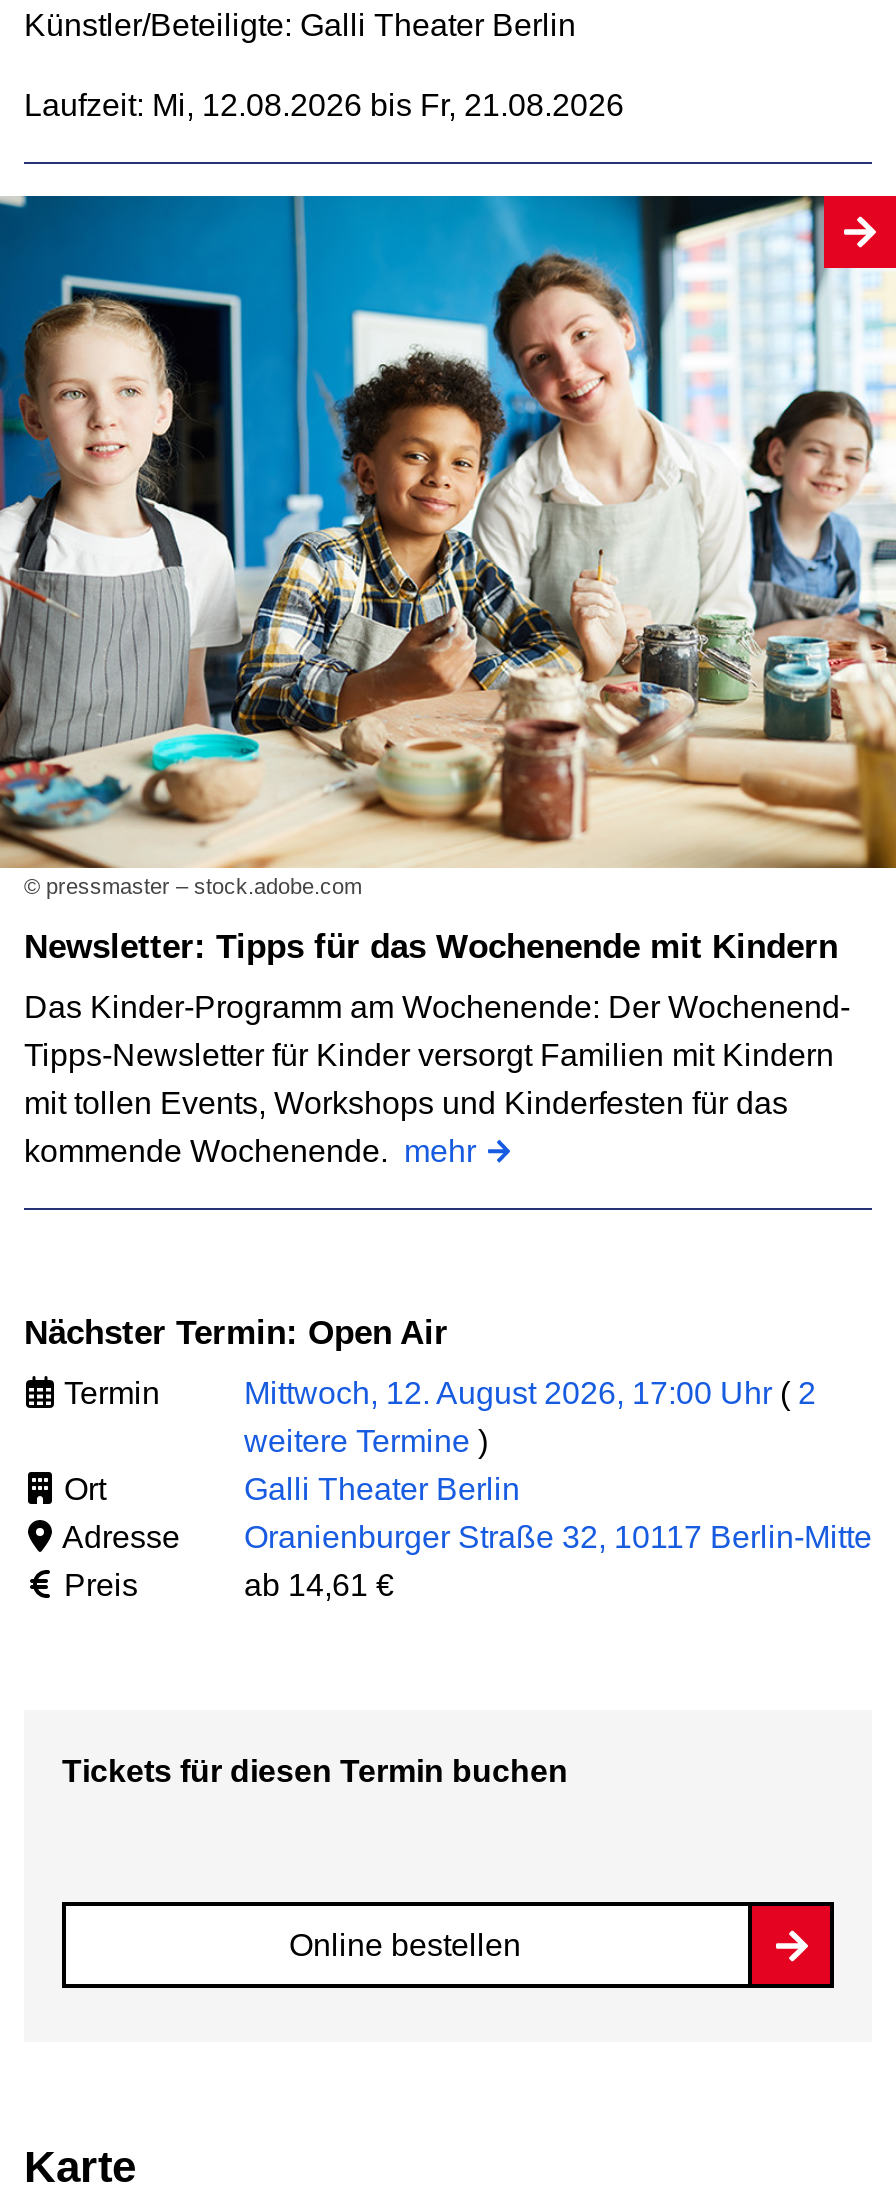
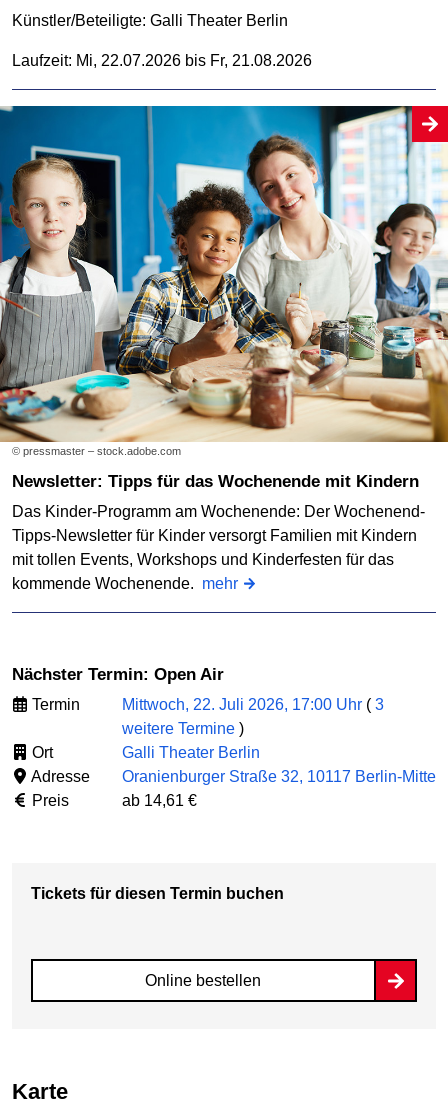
[24,89,624,123] Laufzeit: Mi, 12.08.2026 bis Fr, 21.08.2026 -> [12,52,312,69] Laufzeit: Mi, 22.07.2026 bis Fr, 21.08.2026
[244,1376,816,1410] Mittwoch, 12. August 2026, 17:00 Uhr (2 -> [122,696,384,713] Mittwoch, 22. Juli 2026, 17:00 Uhr (3

